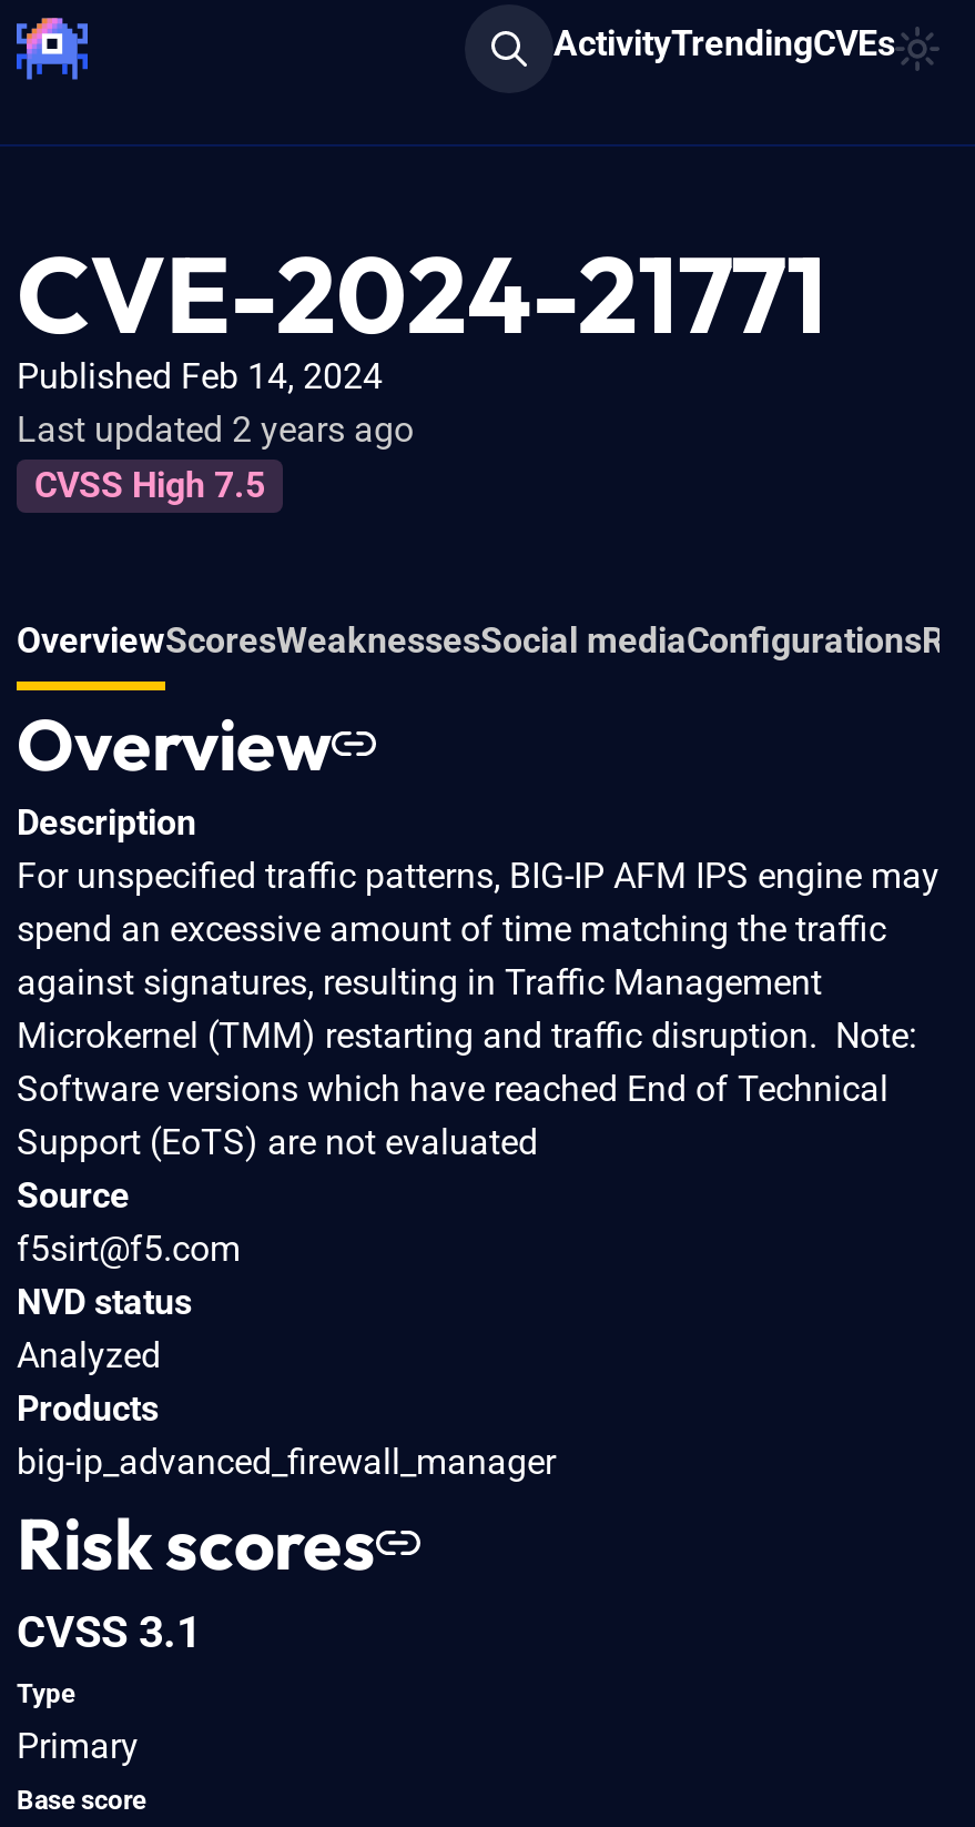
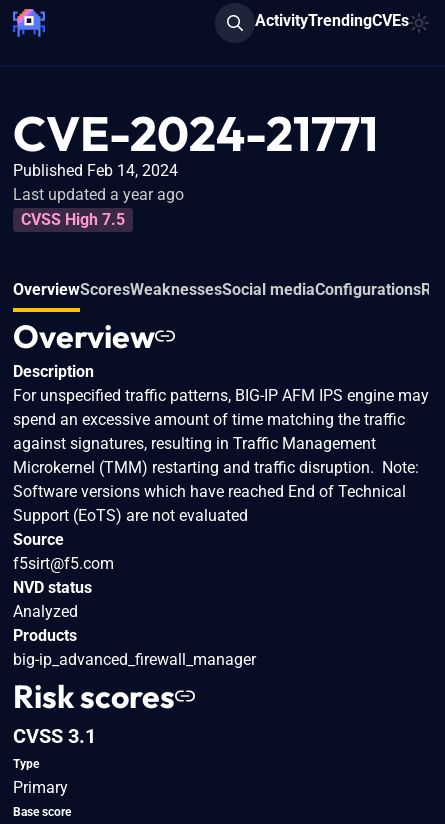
[17,408,414,451] Last updated 2 years ago -> [13,185,184,204] Last updated a year ago

